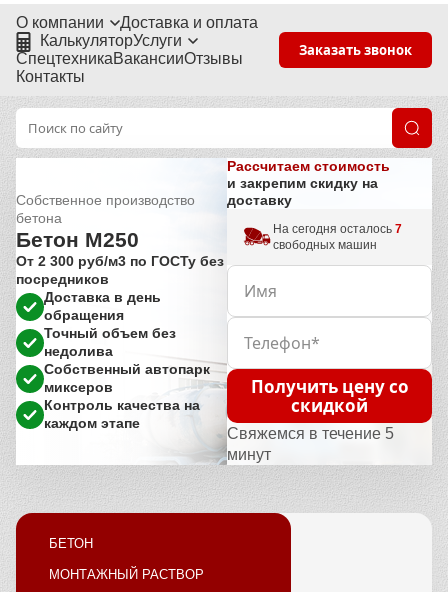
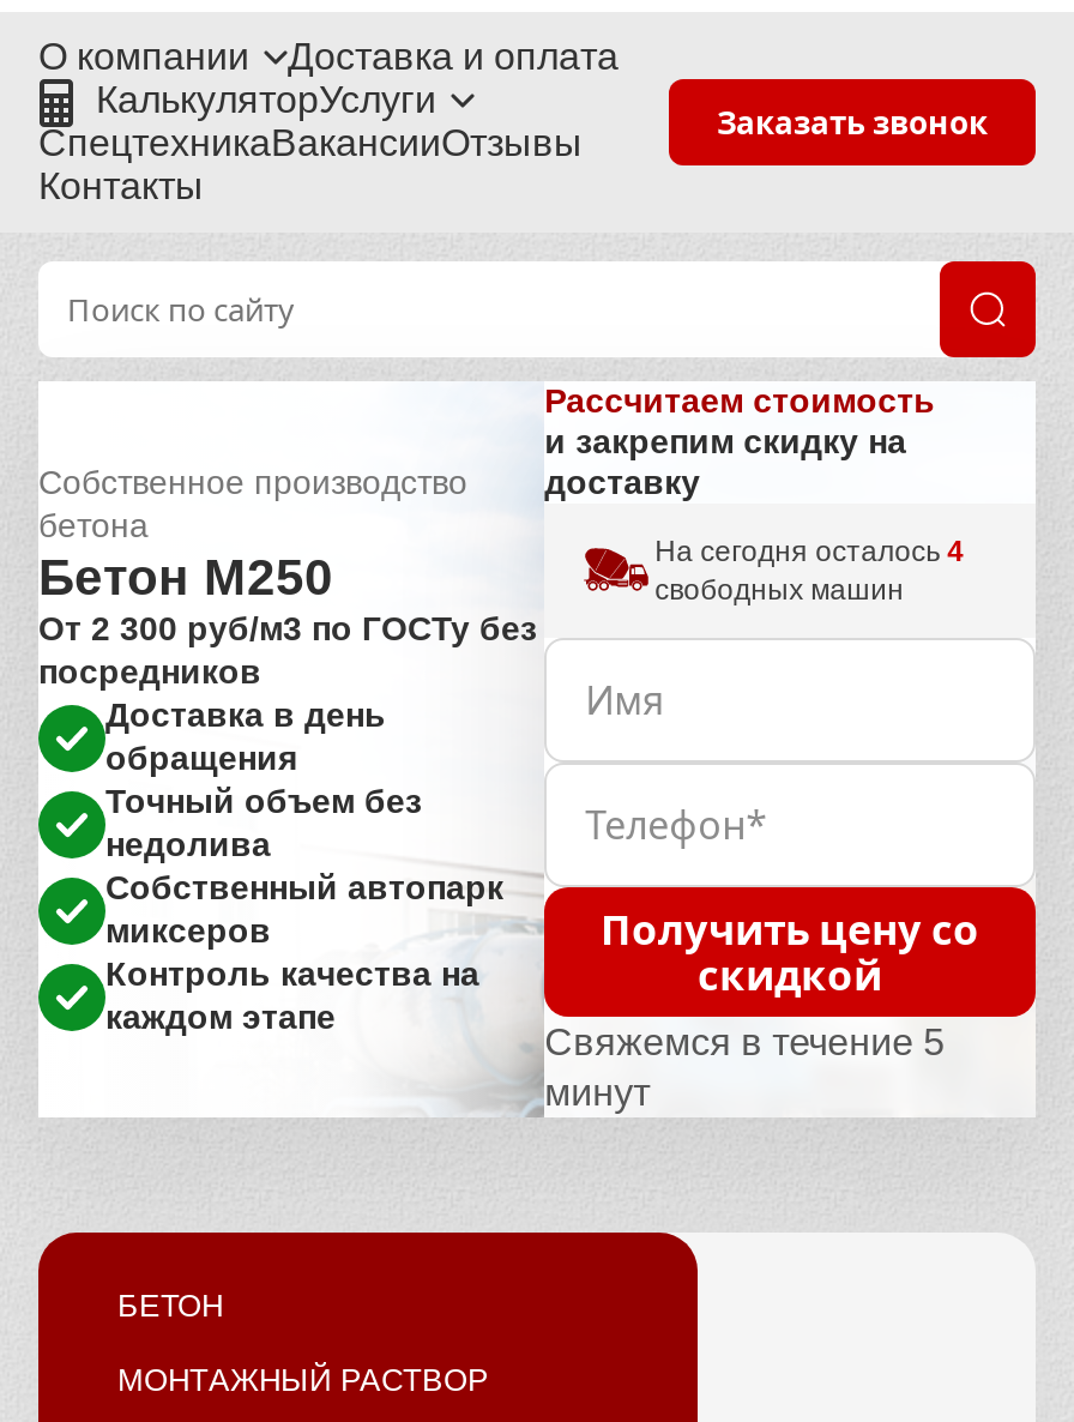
[273,222,402,236] На сегодня осталось 7 -> [655,535,964,568] На сегодня осталось 4

